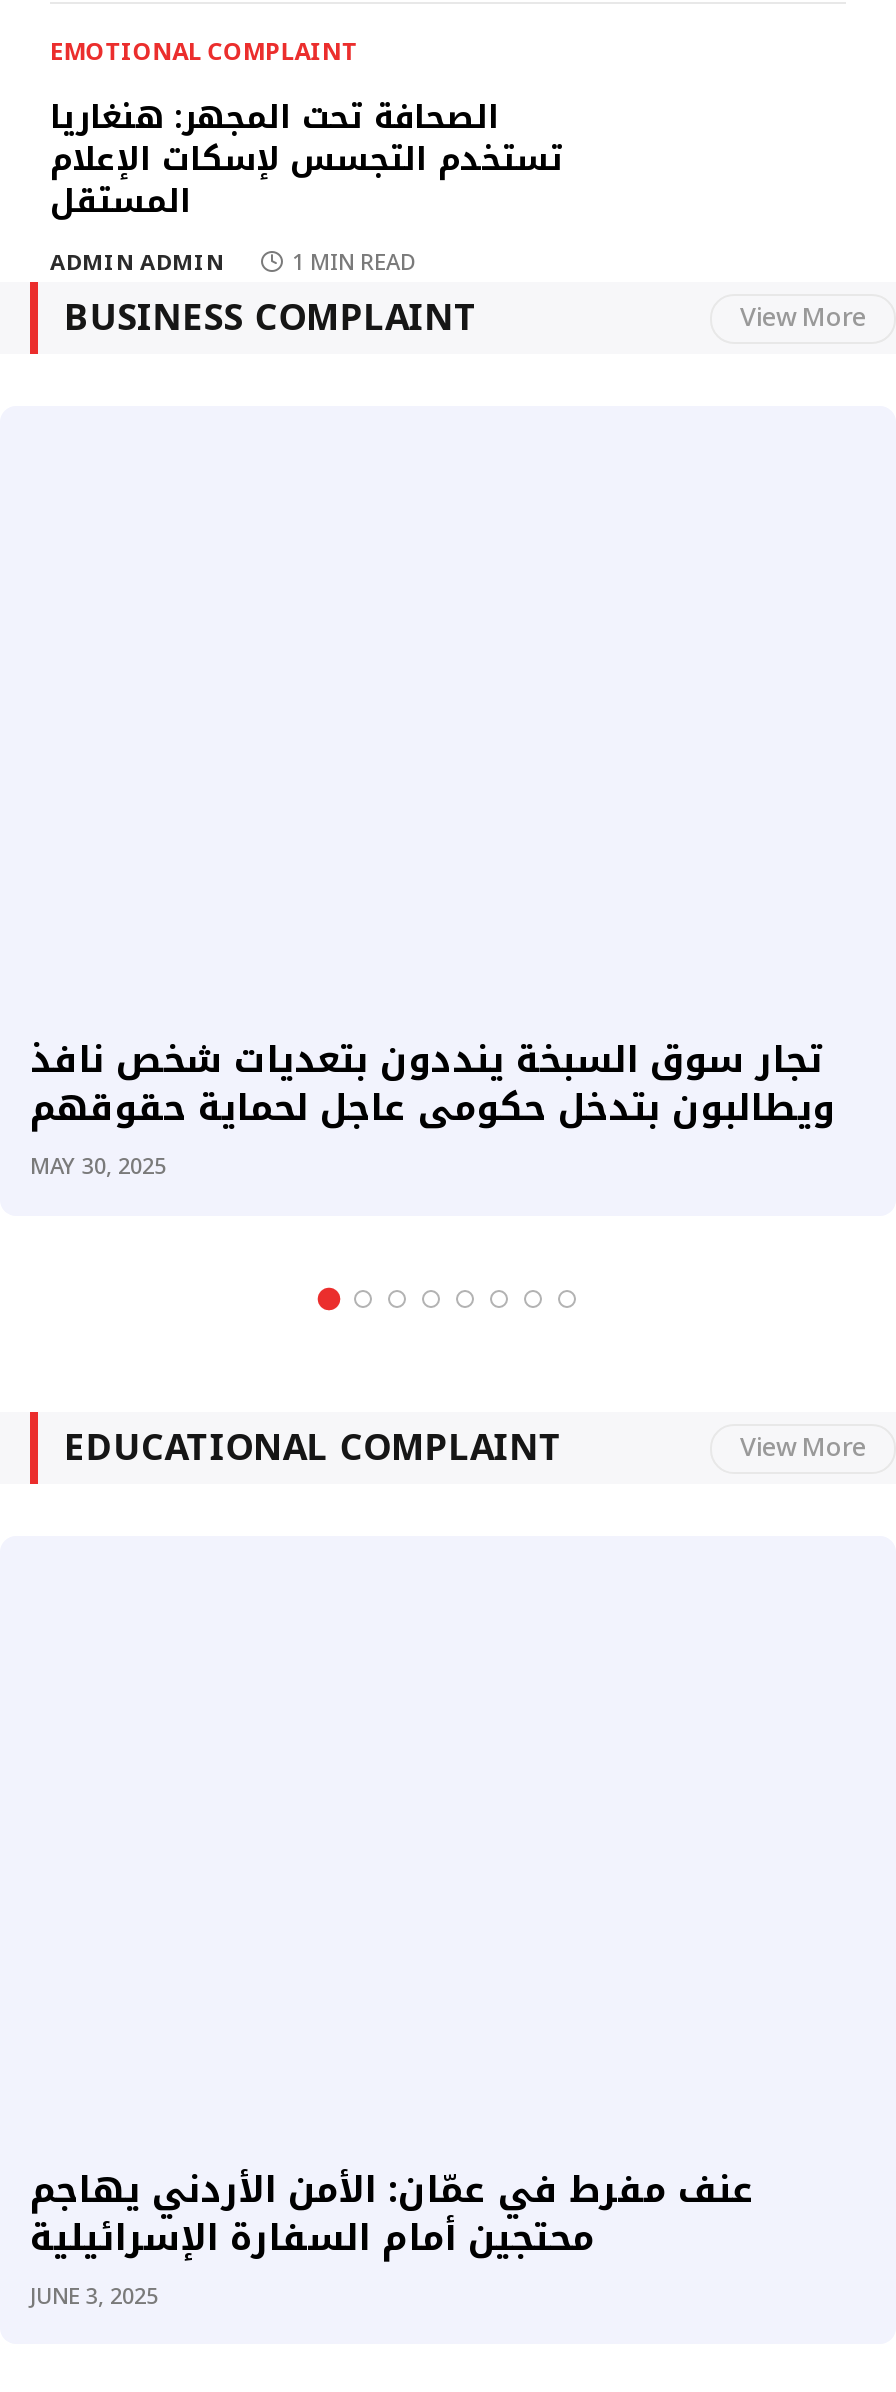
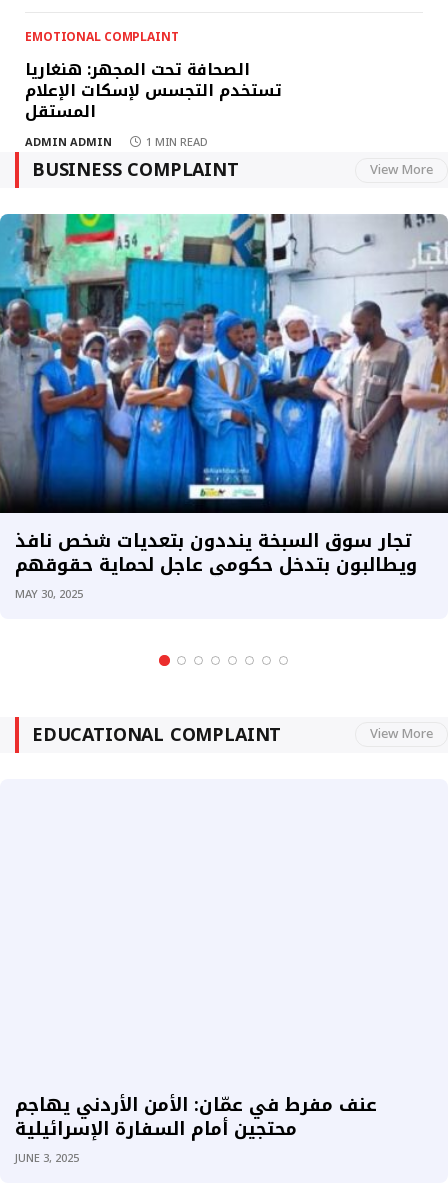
none -> [3,213,445,514] [image]

